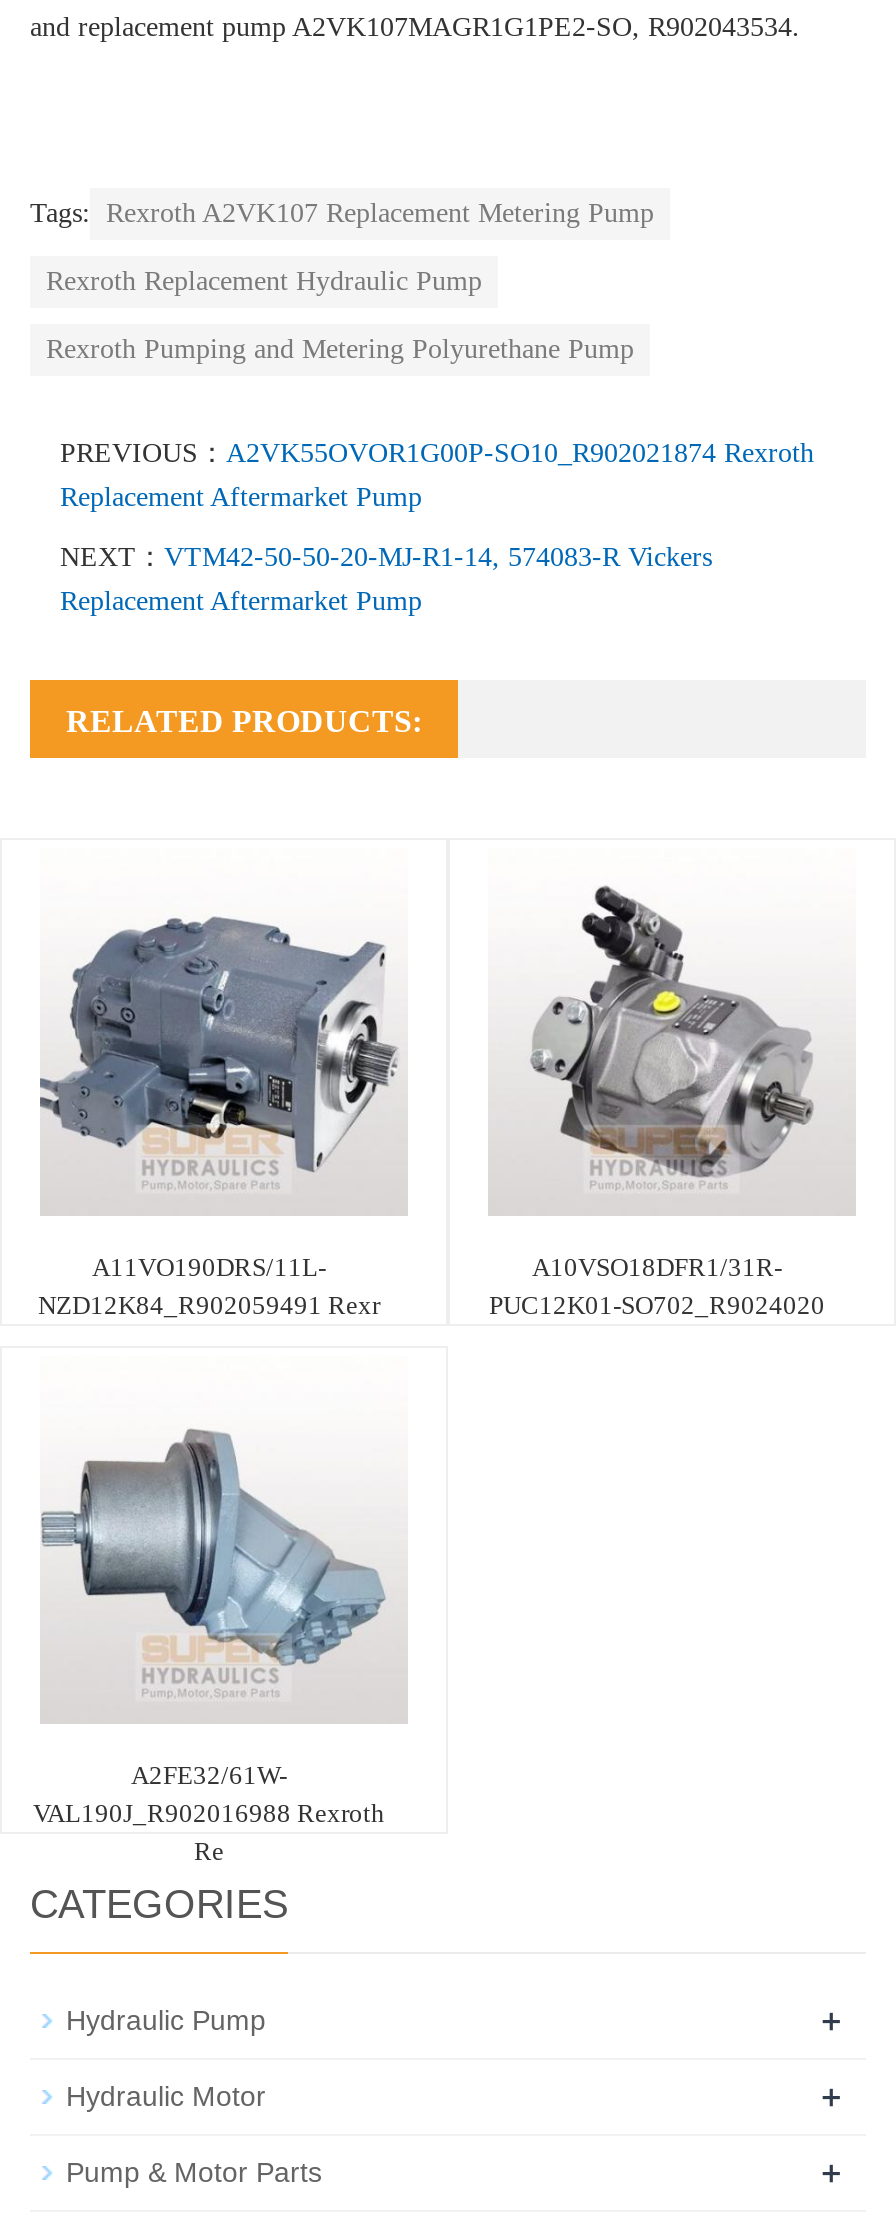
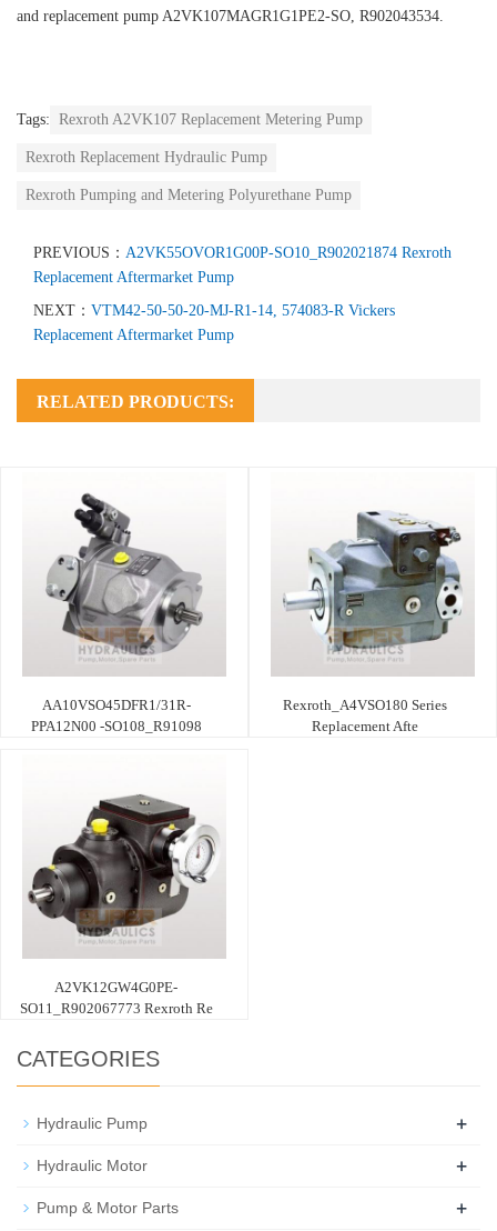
[38,886,398,1319] [image] | A11VO190DRS/11L- | NZD12K84_R902059491 Rexr -> [23,492,220,734] [image] | AA10VSO45DFR1/31R- | PPA12N00 -SO108_R91098
[489,884,830,1319] [image] | A10VSO18DFR1/31R- | PUC12K01-SO702_R9024020 -> [282,493,461,734] [image] | Rexroth_A4VSO180 Series | Replacement Afte
[33,1428,388,1865] [image] | A2FE32/61W- | VAL190J_R902016988 Rexroth | Re -> [19,793,216,1016] [image] | A2VK12GW4G0PE- | SO11_R902067773 Rexroth Re

